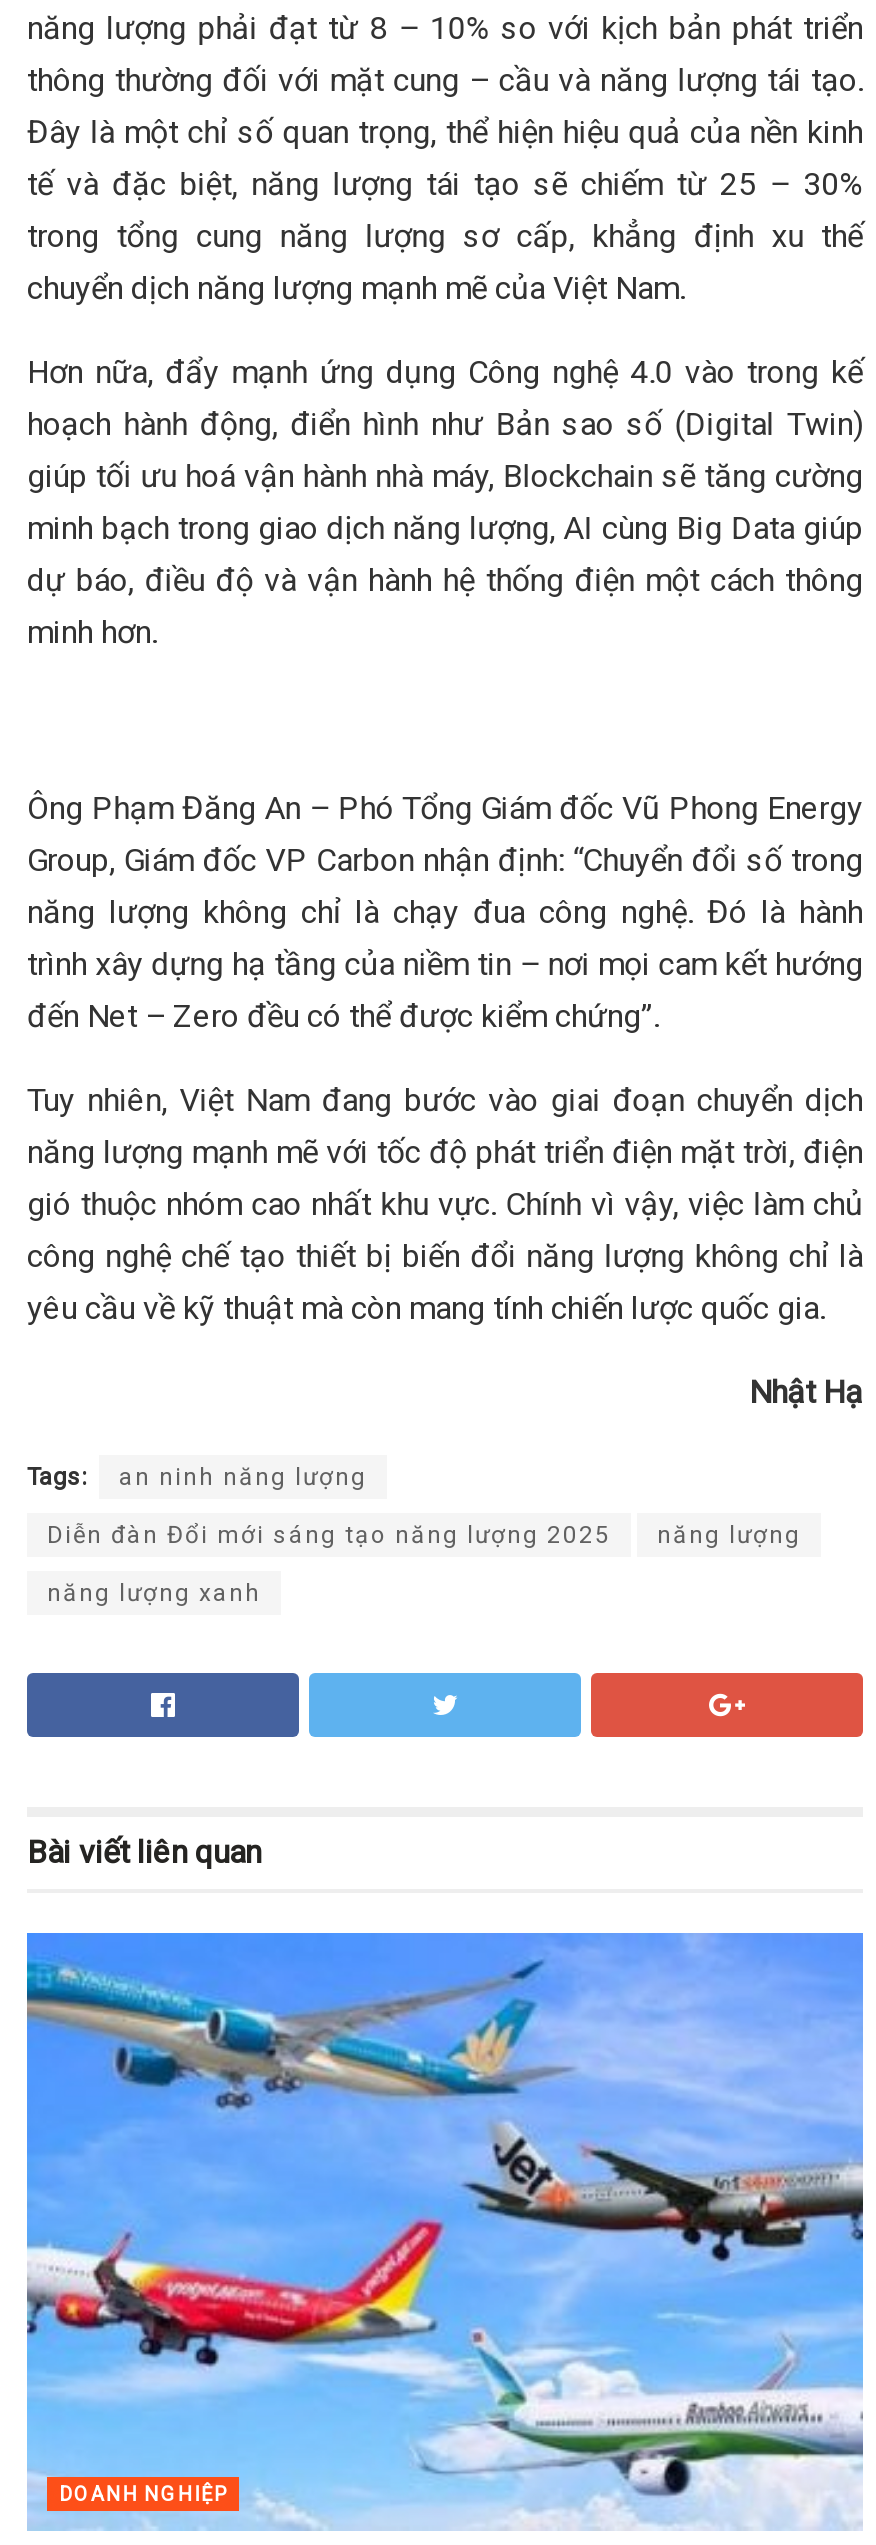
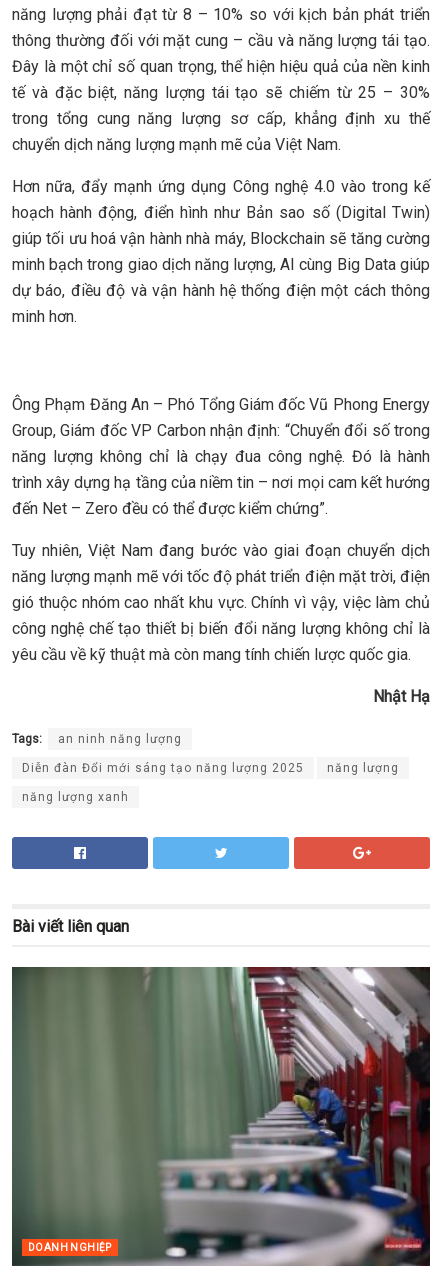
[25,1931,865,2531] [image] -> [11,966,431,1267] [image]

